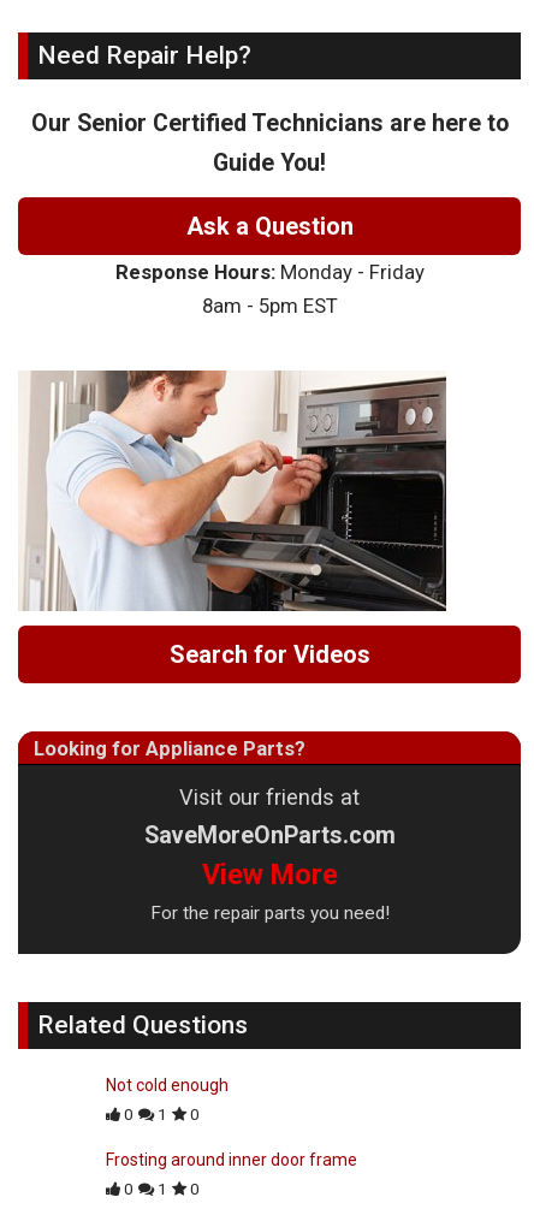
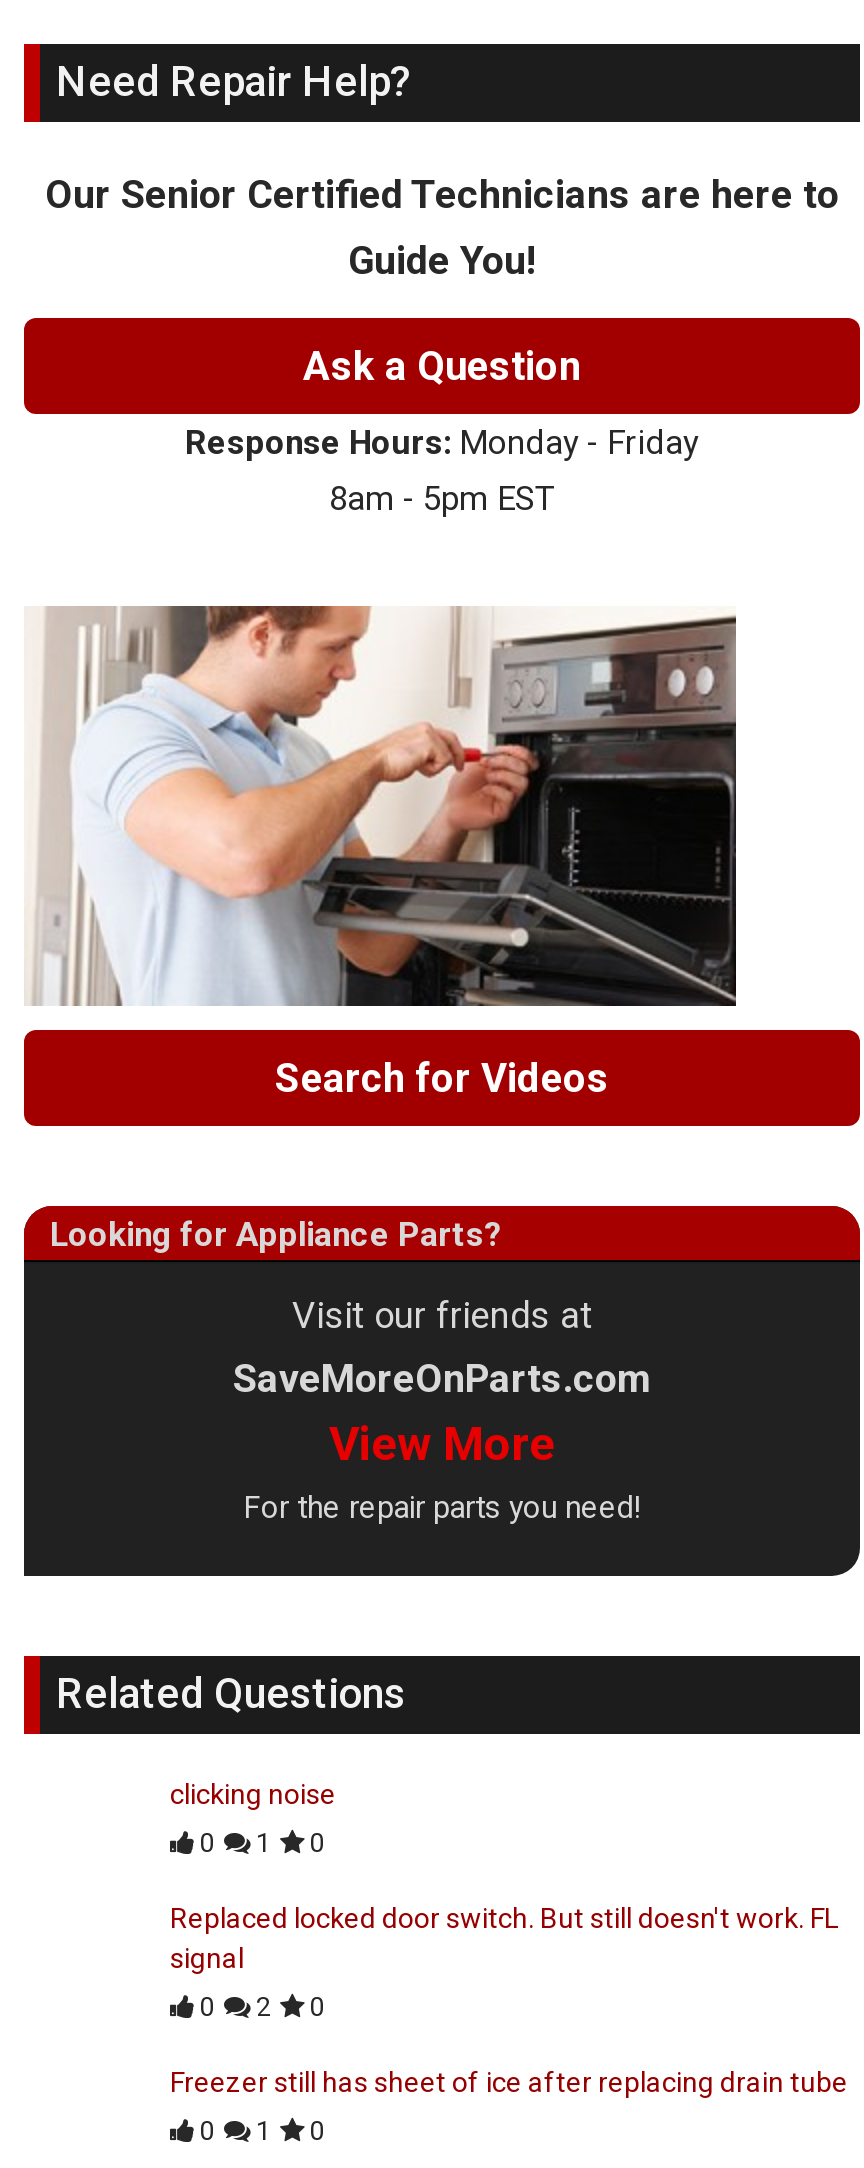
[106,1075,229,1095] Not cold enough -> [170,1778,336,1810] clicking noise
[106,1150,357,1169] Frosting around inner door frame -> [170,1902,848,2098] Replaced locked door switch. But still doesn't work. FL | signal | 0 | 2 | 0 | Freezer still has sheet of ice after replacing drain tube

